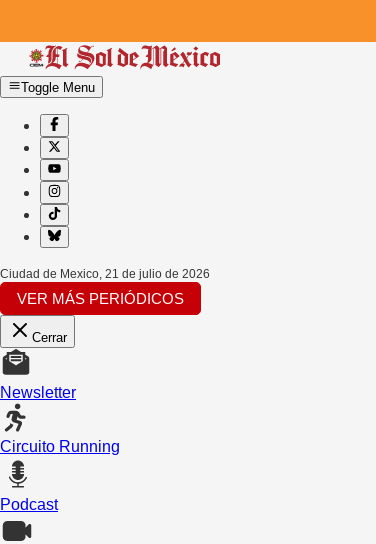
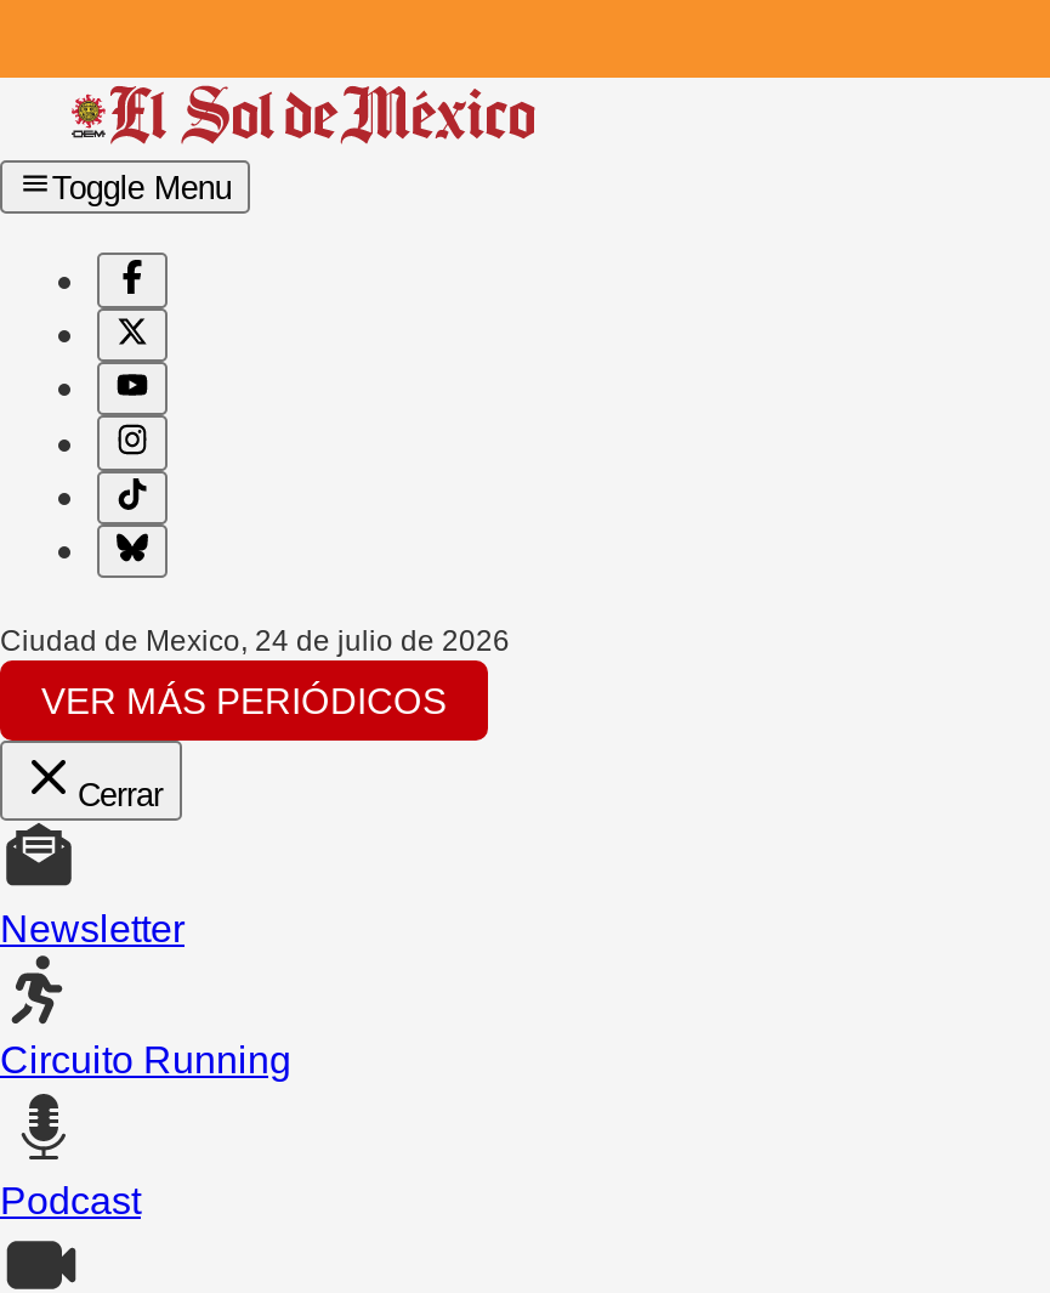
[0,267,210,281] Ciudad de Mexico, 21 de julio de 2026 -> [0,625,510,659] Ciudad de Mexico, 24 de julio de 2026

